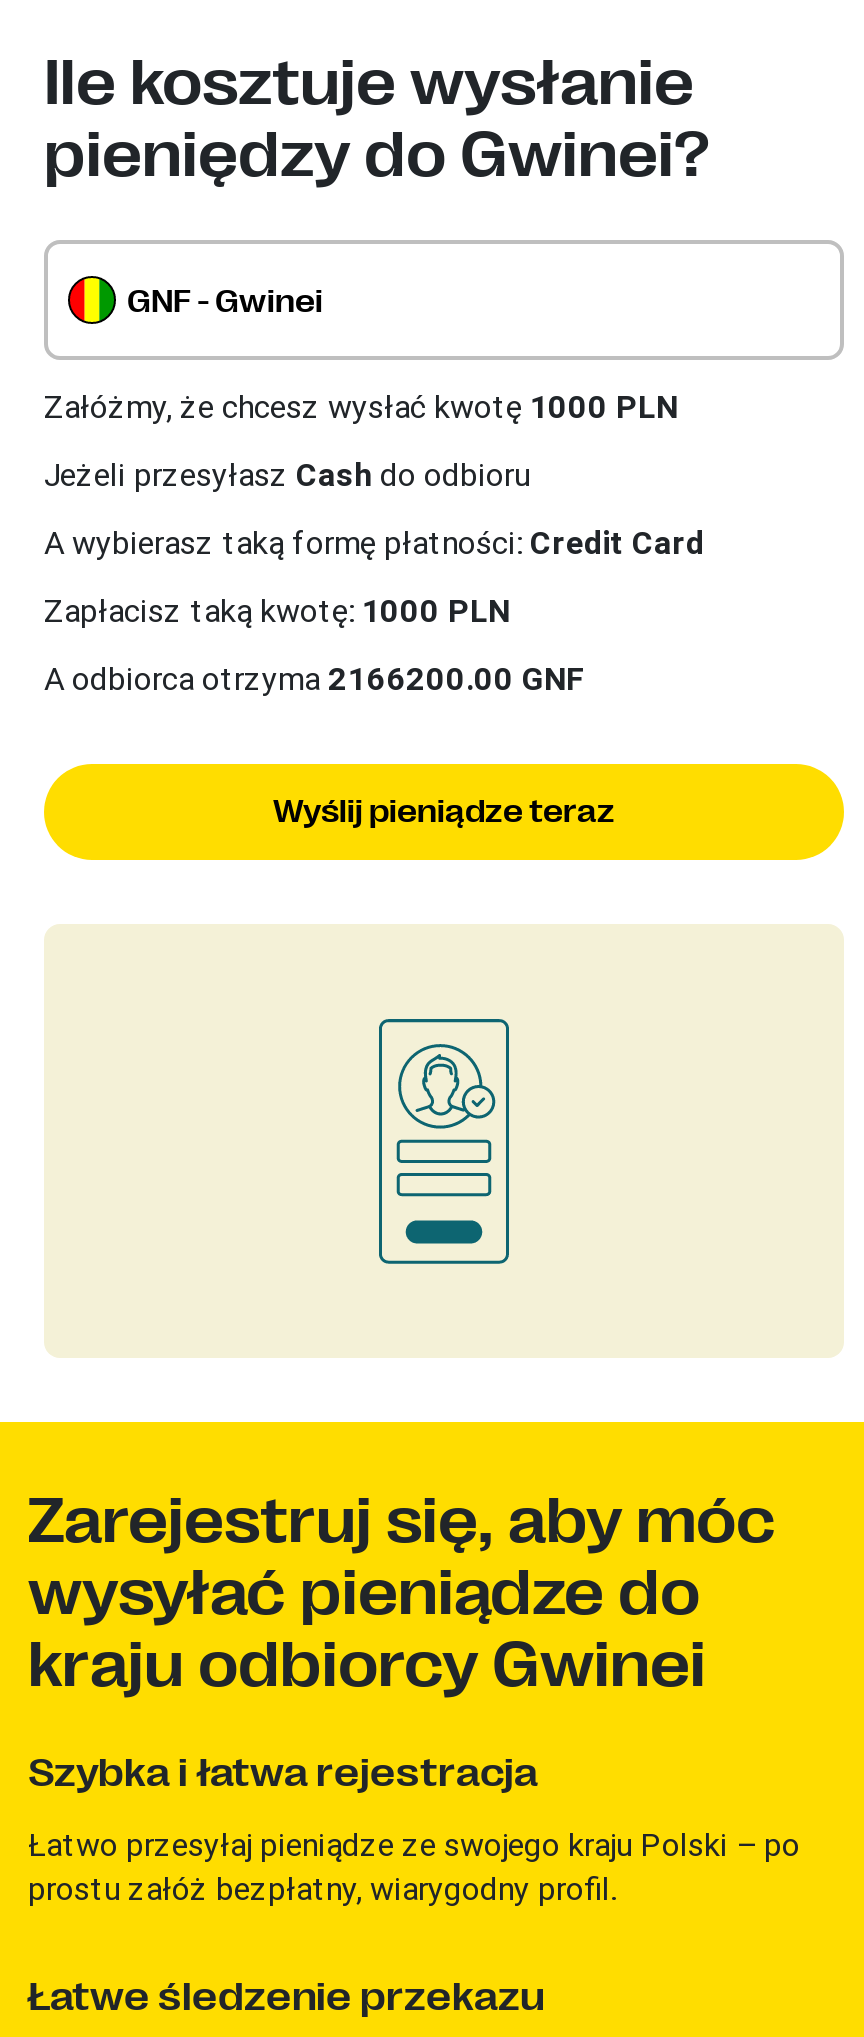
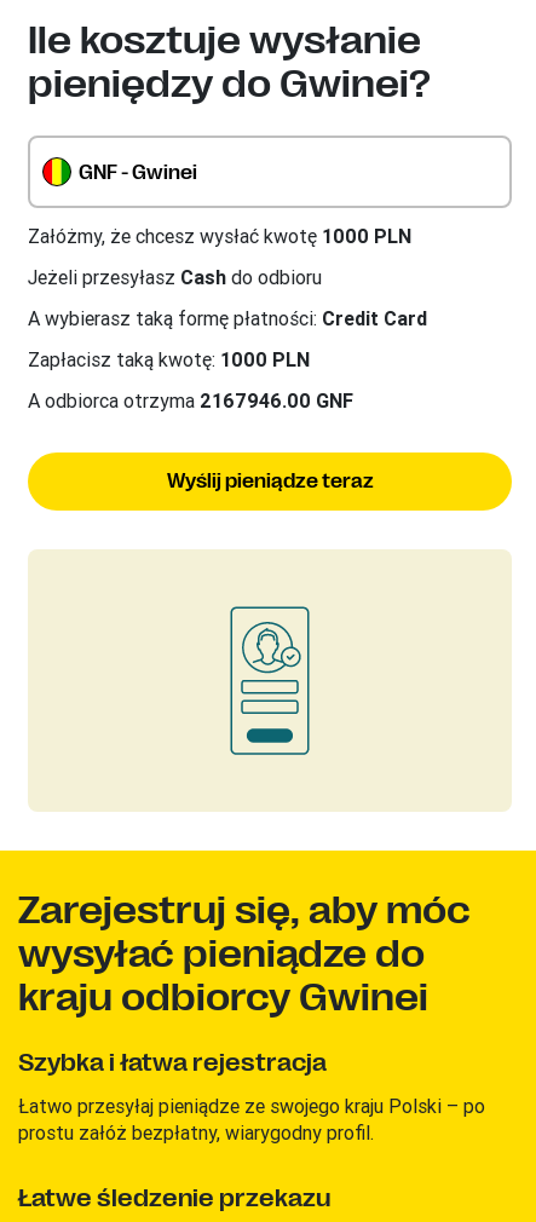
[44,658,584,698] A odbiorca otrzyma 2166200.00 GNF -> [28,388,353,413] A odbiorca otrzyma 2167946.00 GNF

